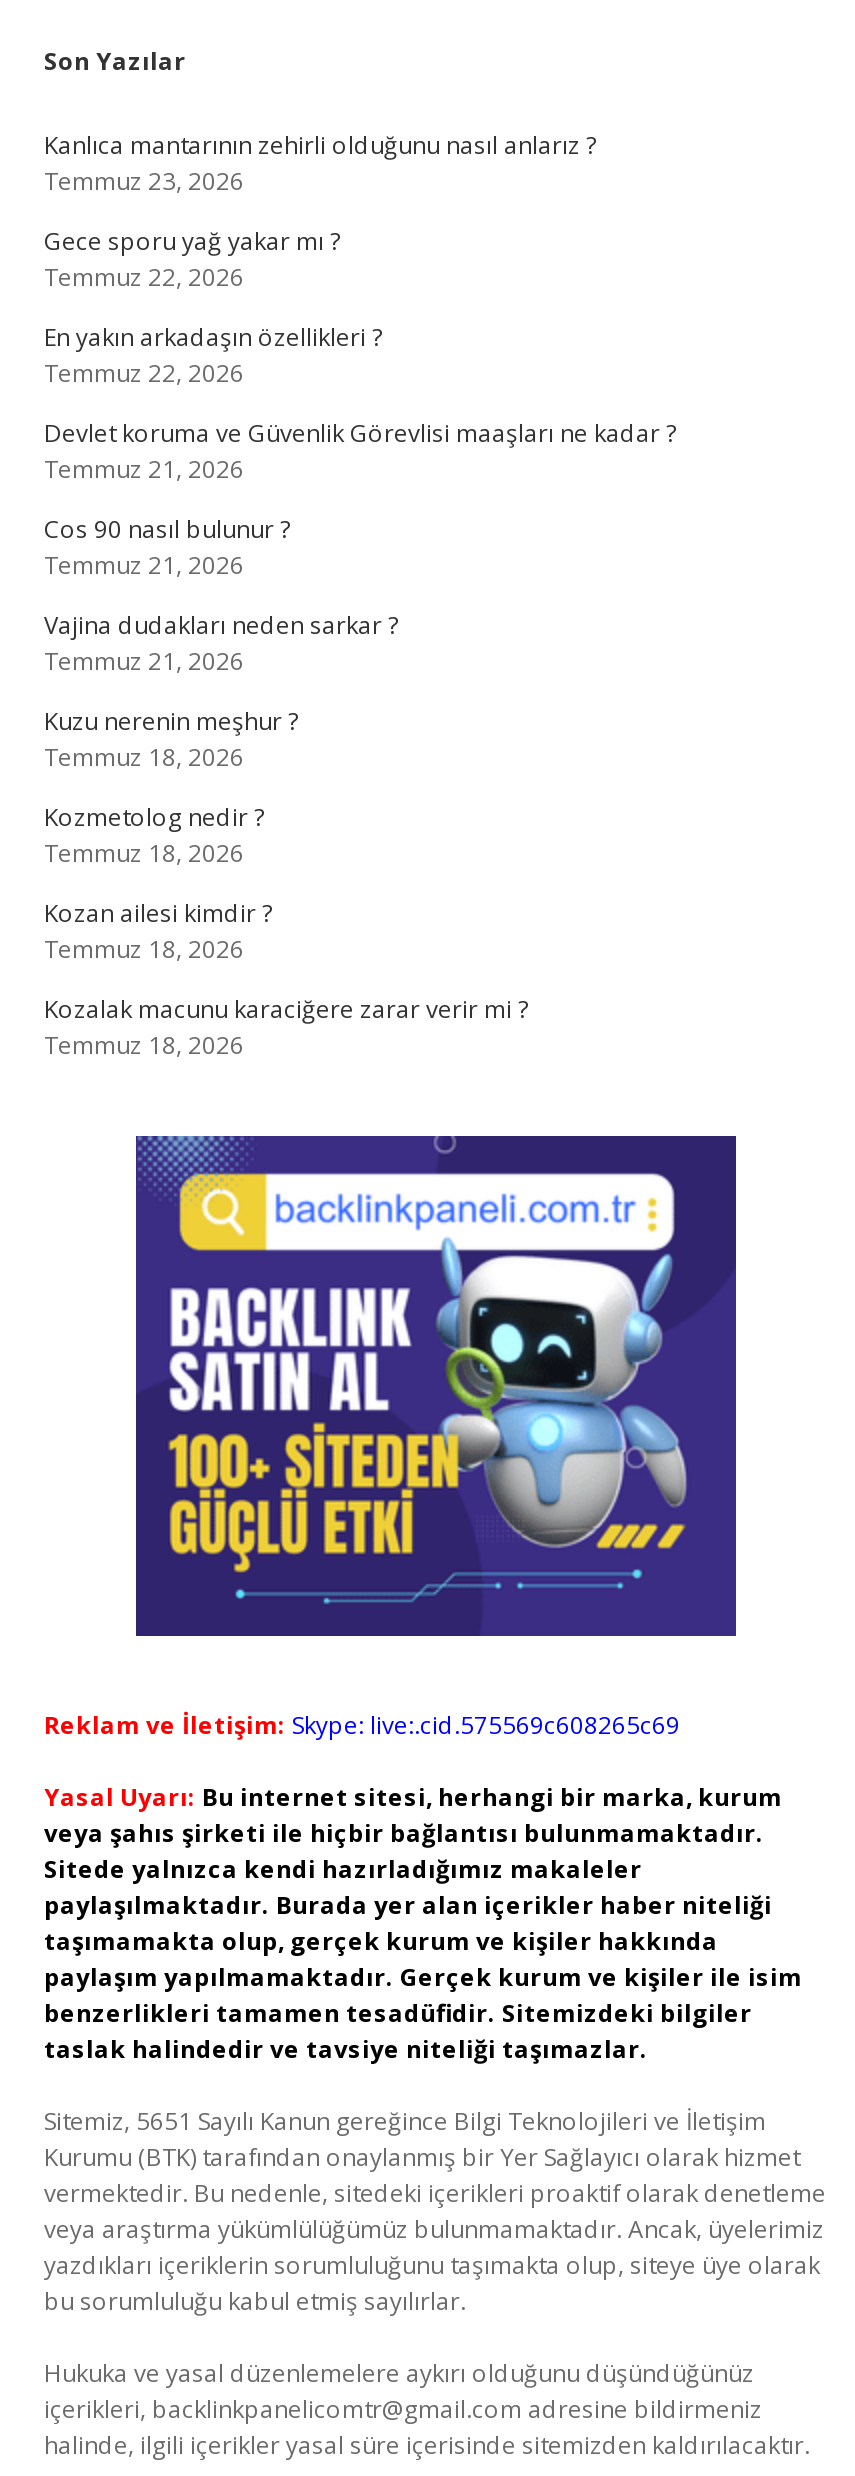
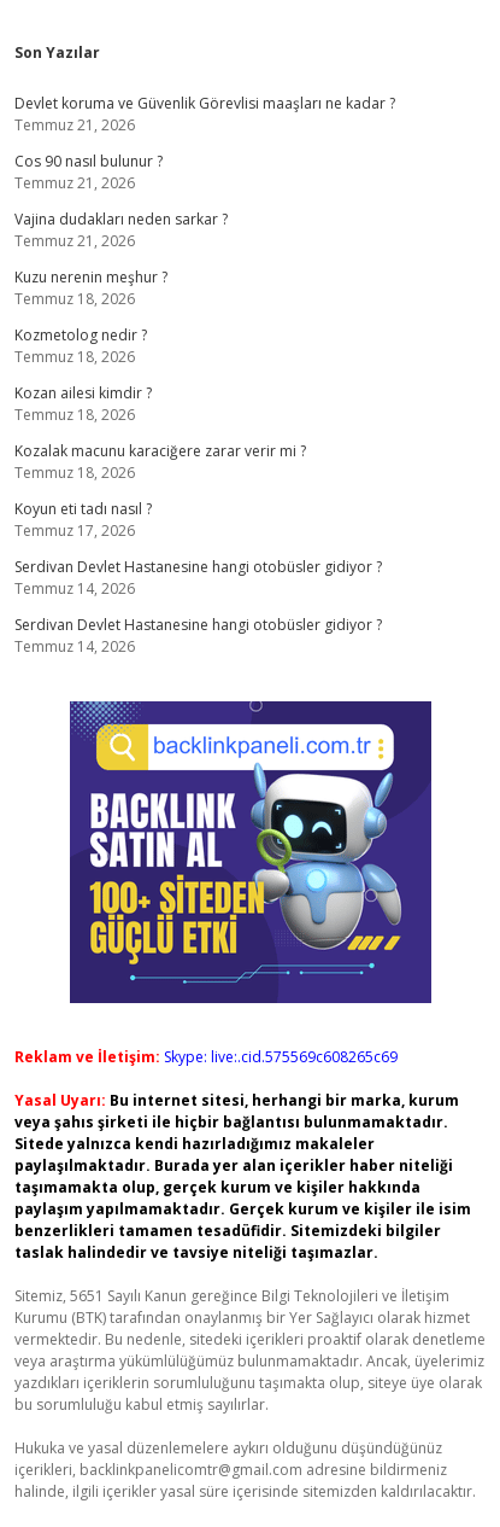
[44,128,596,390] Kanlıca mantarının zehirli olduğunu nasıl anlarız ? | Temmuz 23, 2026 | Gece sporu yağ yakar mı ? | Temmuz 22, 2026 | En yakın arkadaşın özellikleri ? | Temmuz 22, 2026 -> none
moved [44,416,676,1062] -> [14,93,395,483]: Devlet koruma ve Güvenlik Görevlisi maaşları ne kadar ? | Temmuz 21, 2026 | Cos 90 nasıl bulunur ? | ... | Kozalak macunu karaciğere zarar verir mi ? | Temmuz 18, 2026
none -> [14,499,382,657] Koyun eti tadı nasıl ? | Temmuz 17, 2026 | Serdivan Devlet Hastanesine hangi otobüsler gidiyor ? | Temmuz 14, 2026 | Serdivan Devlet Hastanesine hangi otobüsler gidiyor ? | Temmuz 14, 2026

